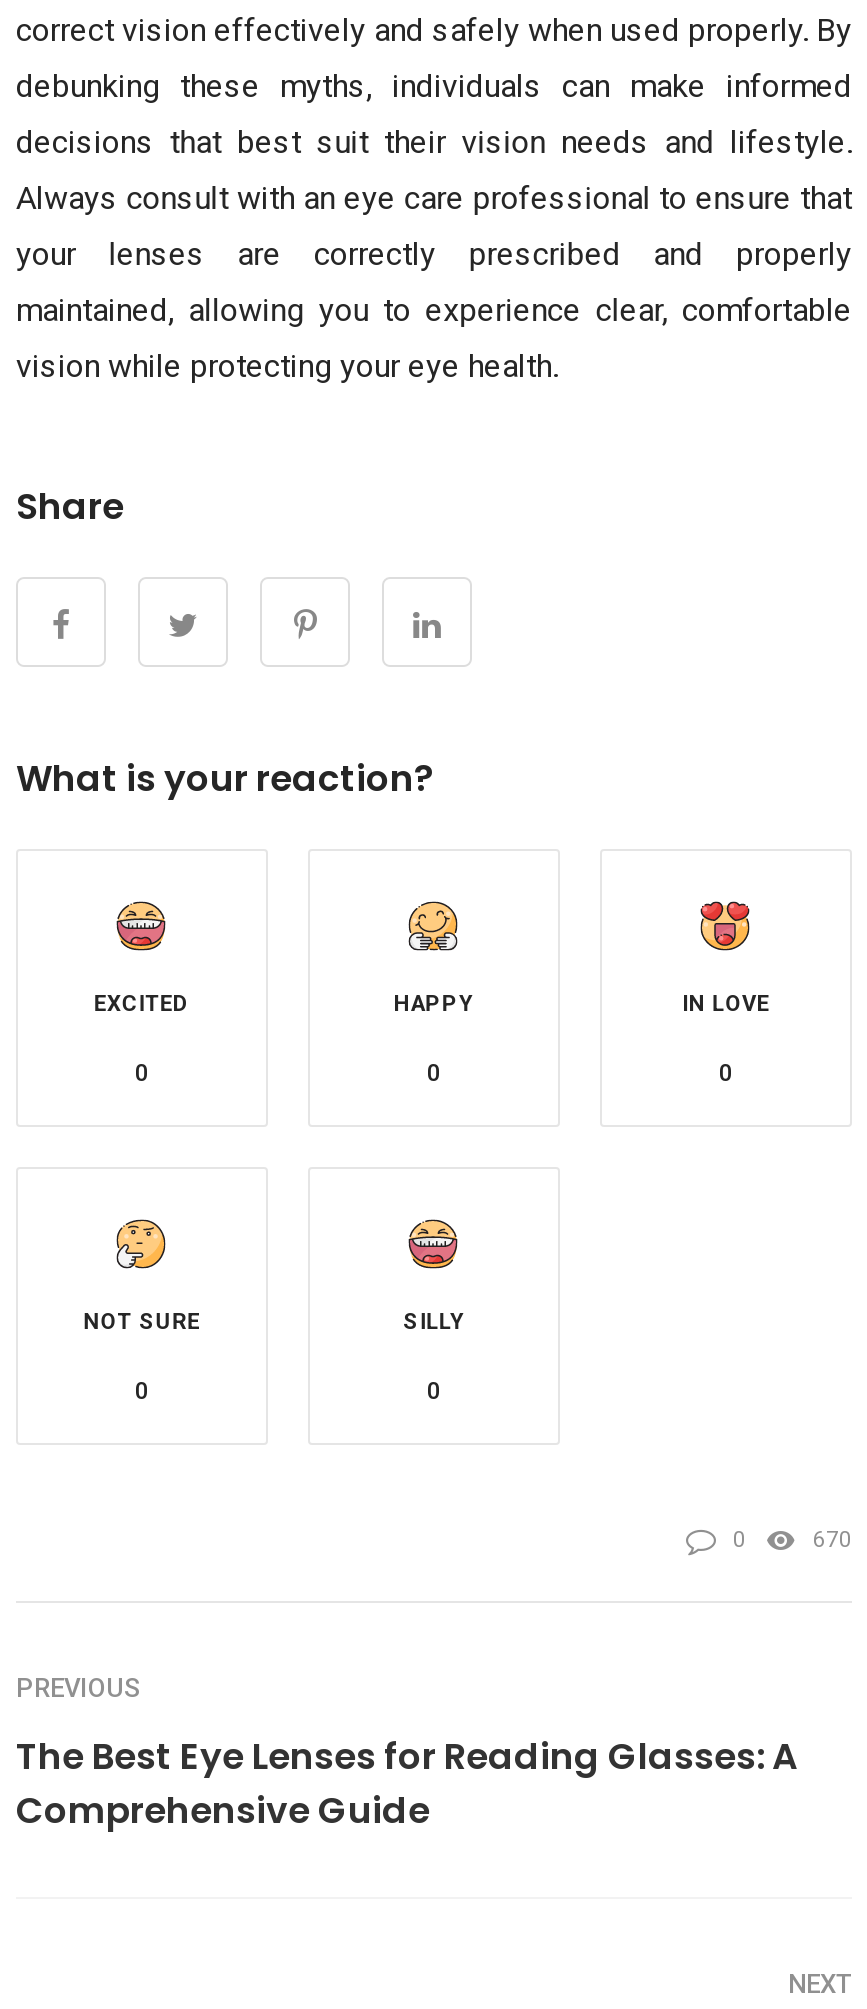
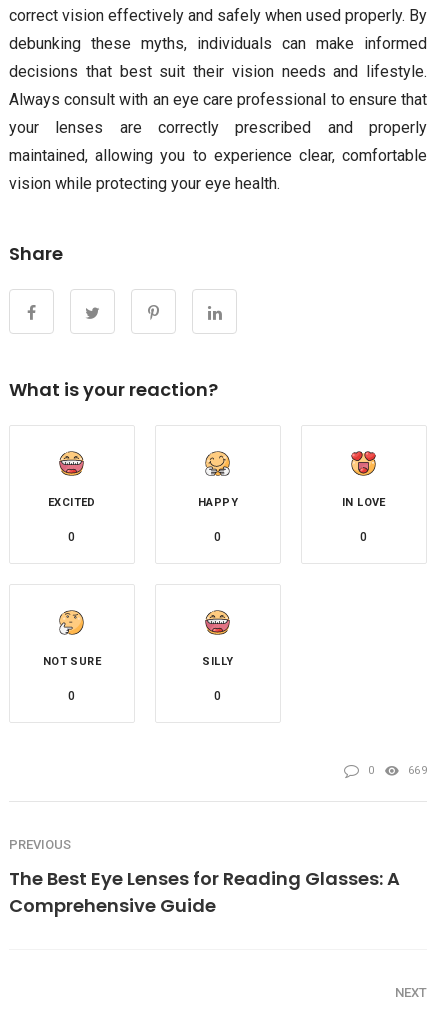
[813,1528,852,1554] 670 -> [407,764,427,777] 669

